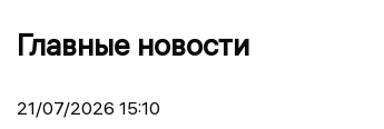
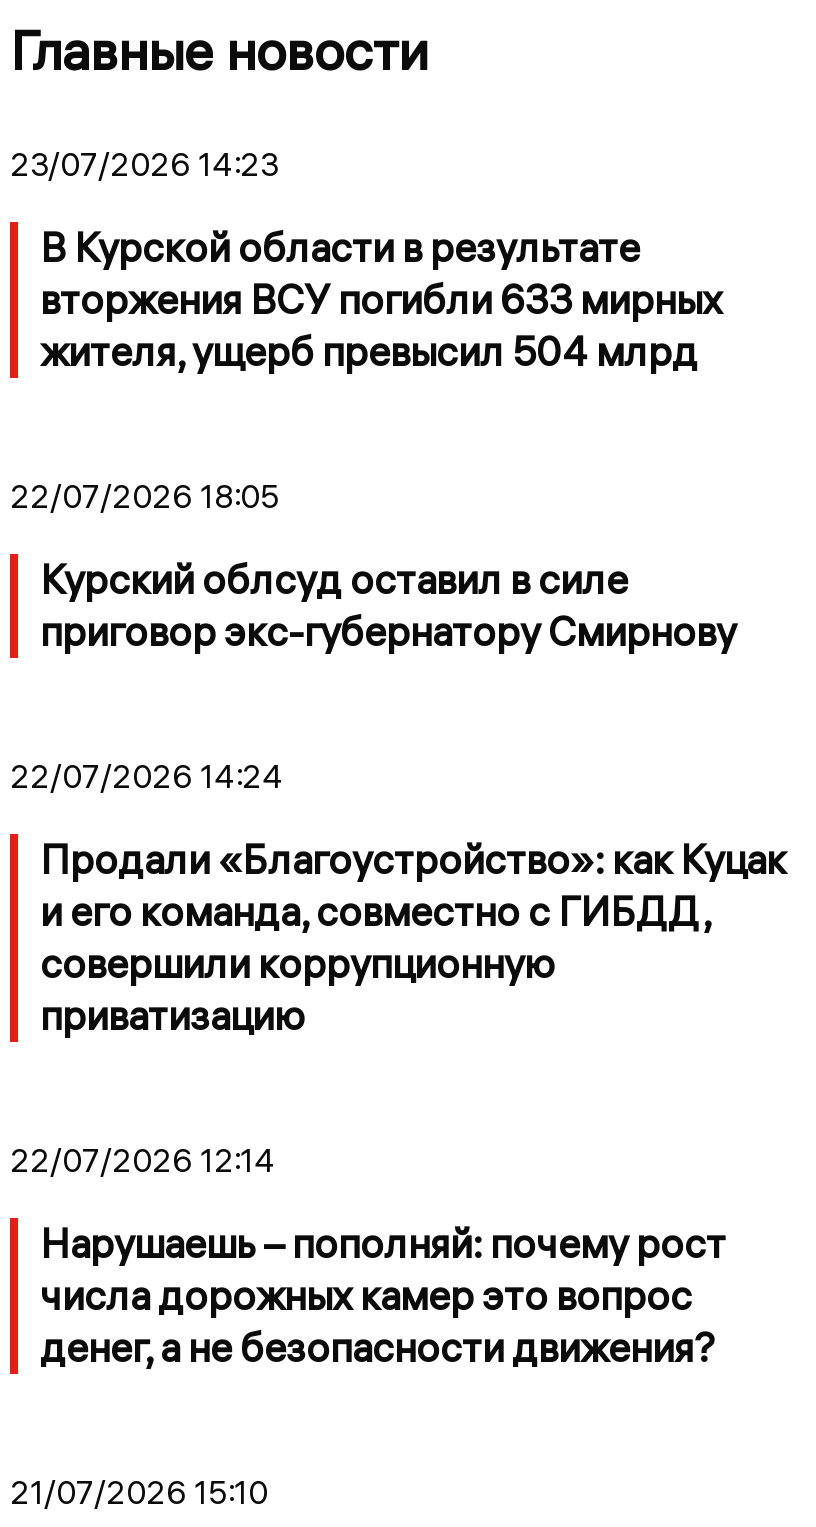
none -> [10,144,786,1372] 23/07/2026 14:23 | В Курской области в результате | вторжения ВСУ погибли 633 мирных | жителя, ущерб превысил 504 млрд | 22/07/2026 18:05 | Курский облсуд оставил в силе | приговор экс-губернатору Смирнову | 22/07/2026 14:24 | Продали «Благоустройство»: как Куцак | и его команда, совместно с ГИБДД, | совершили коррупционную | приватизацию | 22/07/2026 12:14 | Нарушаешь – пополняй: почему рост | числа дорожных камер это вопрос | денег, а не безопасности движения?

